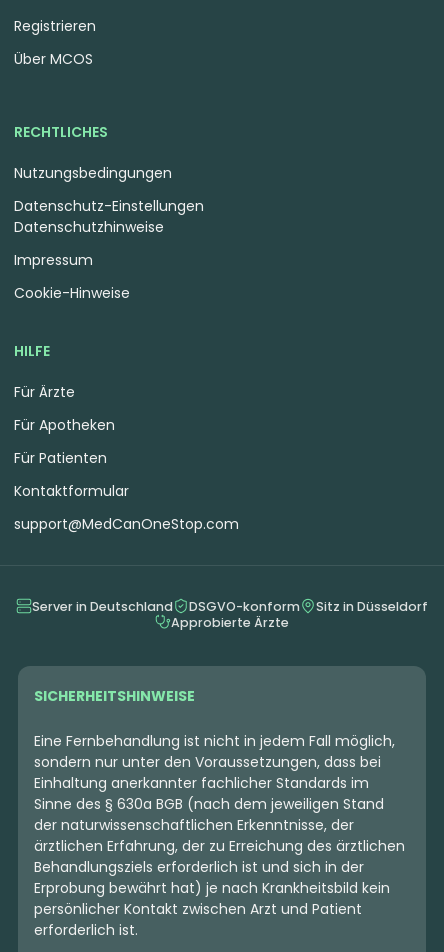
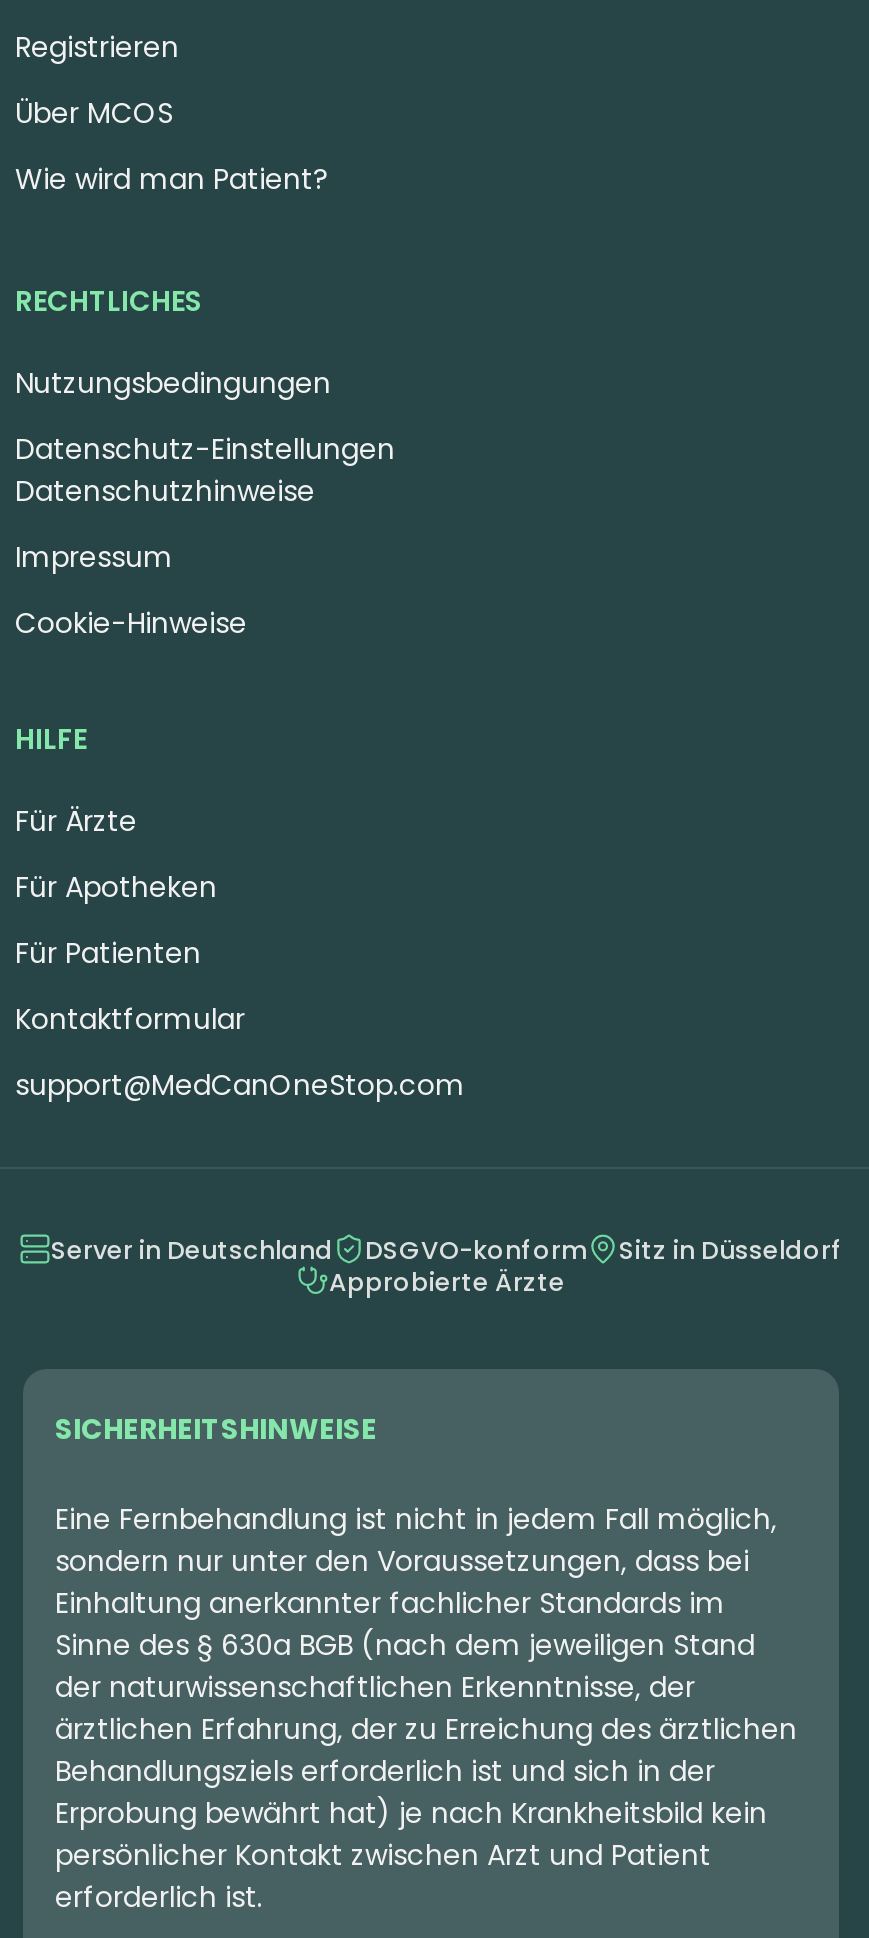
none -> [15,160,329,200] Wie wird man Patient?

